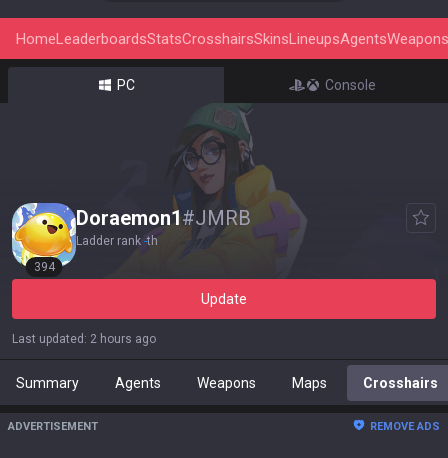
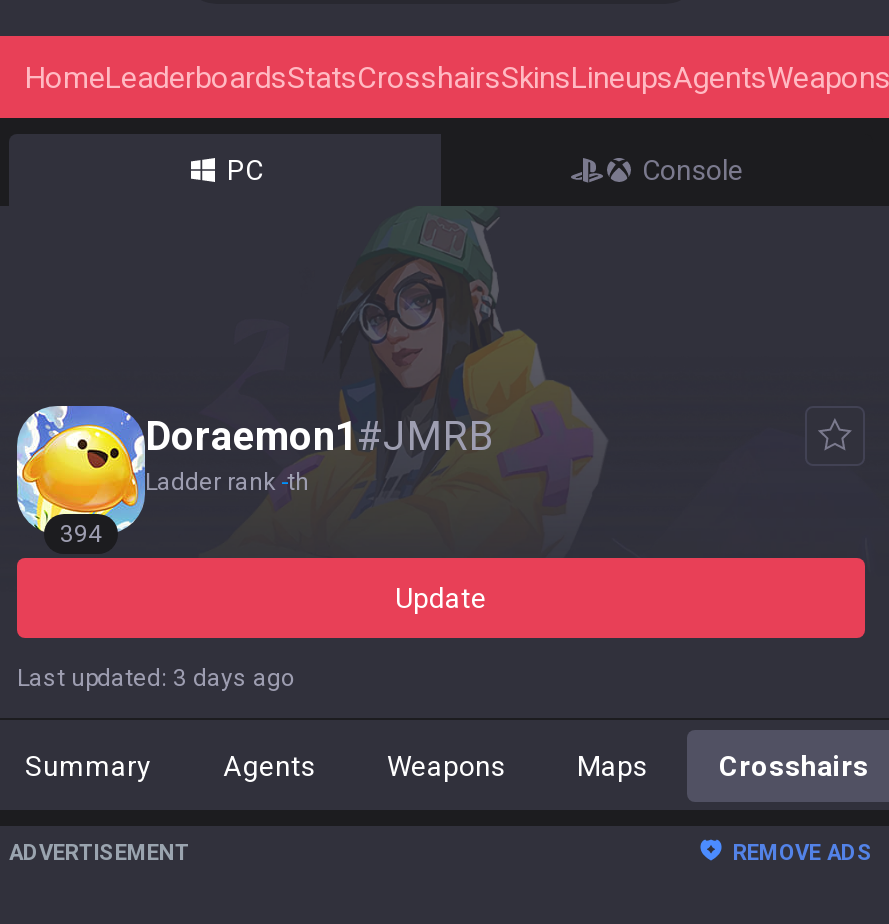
[12,332,156,346] Last updated: 2 hours ago -> [17,664,295,692] Last updated: 3 days ago

